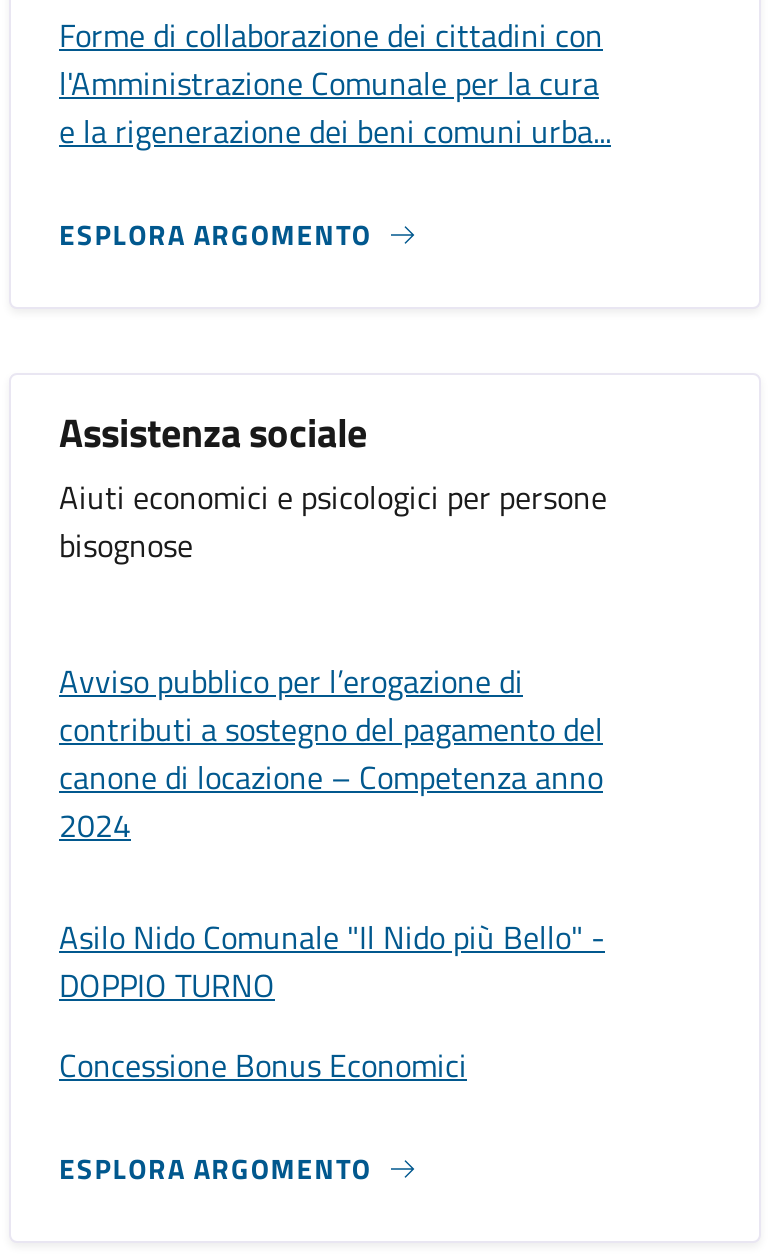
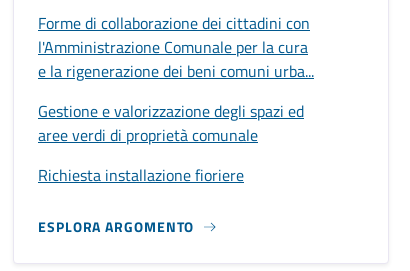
[59,213,607,1088] ESPLORA ARGOMENTO | Assistenza sociale | Aiuti economici e psicologici per persone | bisognose | Avviso pubblico per l’erogazione di | contributi a sostegno del pagamento del | canone di locazione – Competenza anno | 2024 | Asilo Nido Comunale "Il Nido più Bello" - | DOPPIO TURNO | Concessione Bonus Economici -> [38,98,304,186] Gestione e valorizzazione degli spazi ed | aree verdi di proprietà comunale | Richiesta installazione fioriere

